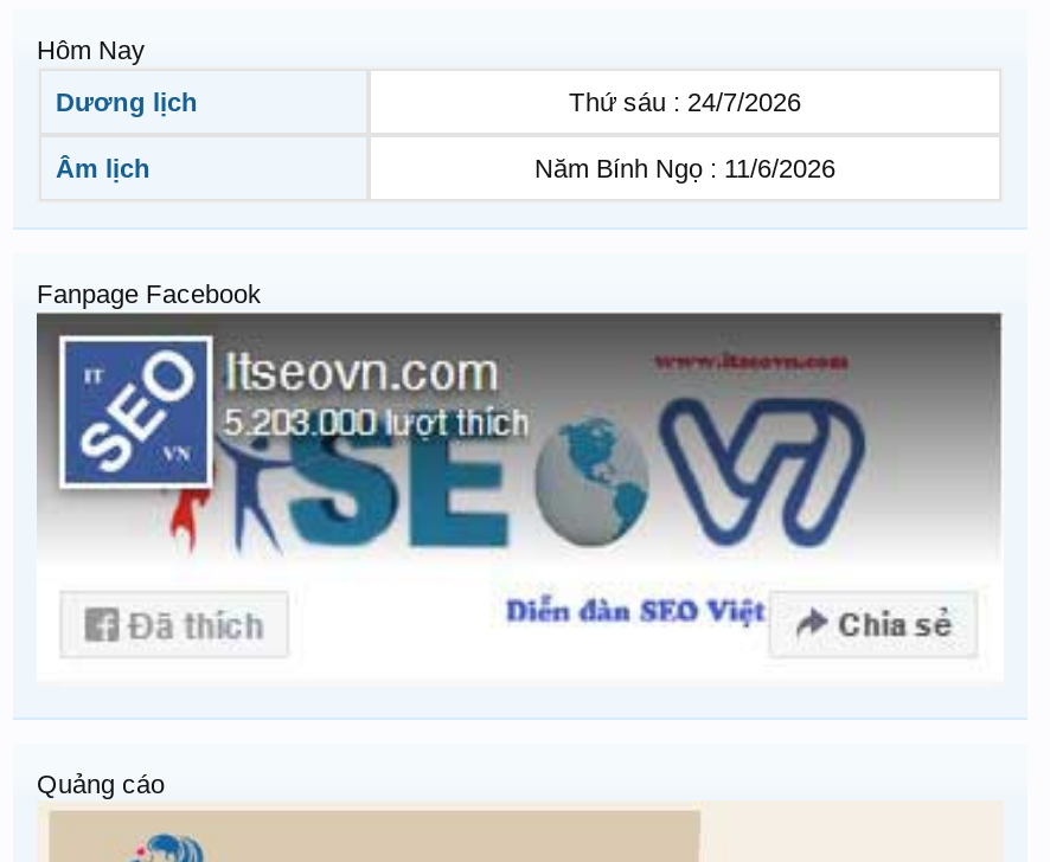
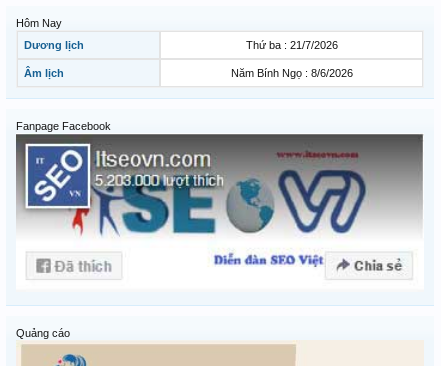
[569,88,801,117] Thứ sáu : 24/7/2026 -> [245,39,337,51] Thứ ba : 21/7/2026
[534,154,835,183] Năm Bính Ngọ : 11/6/2026 -> [230,67,352,79] Năm Bính Ngọ : 8/6/2026

